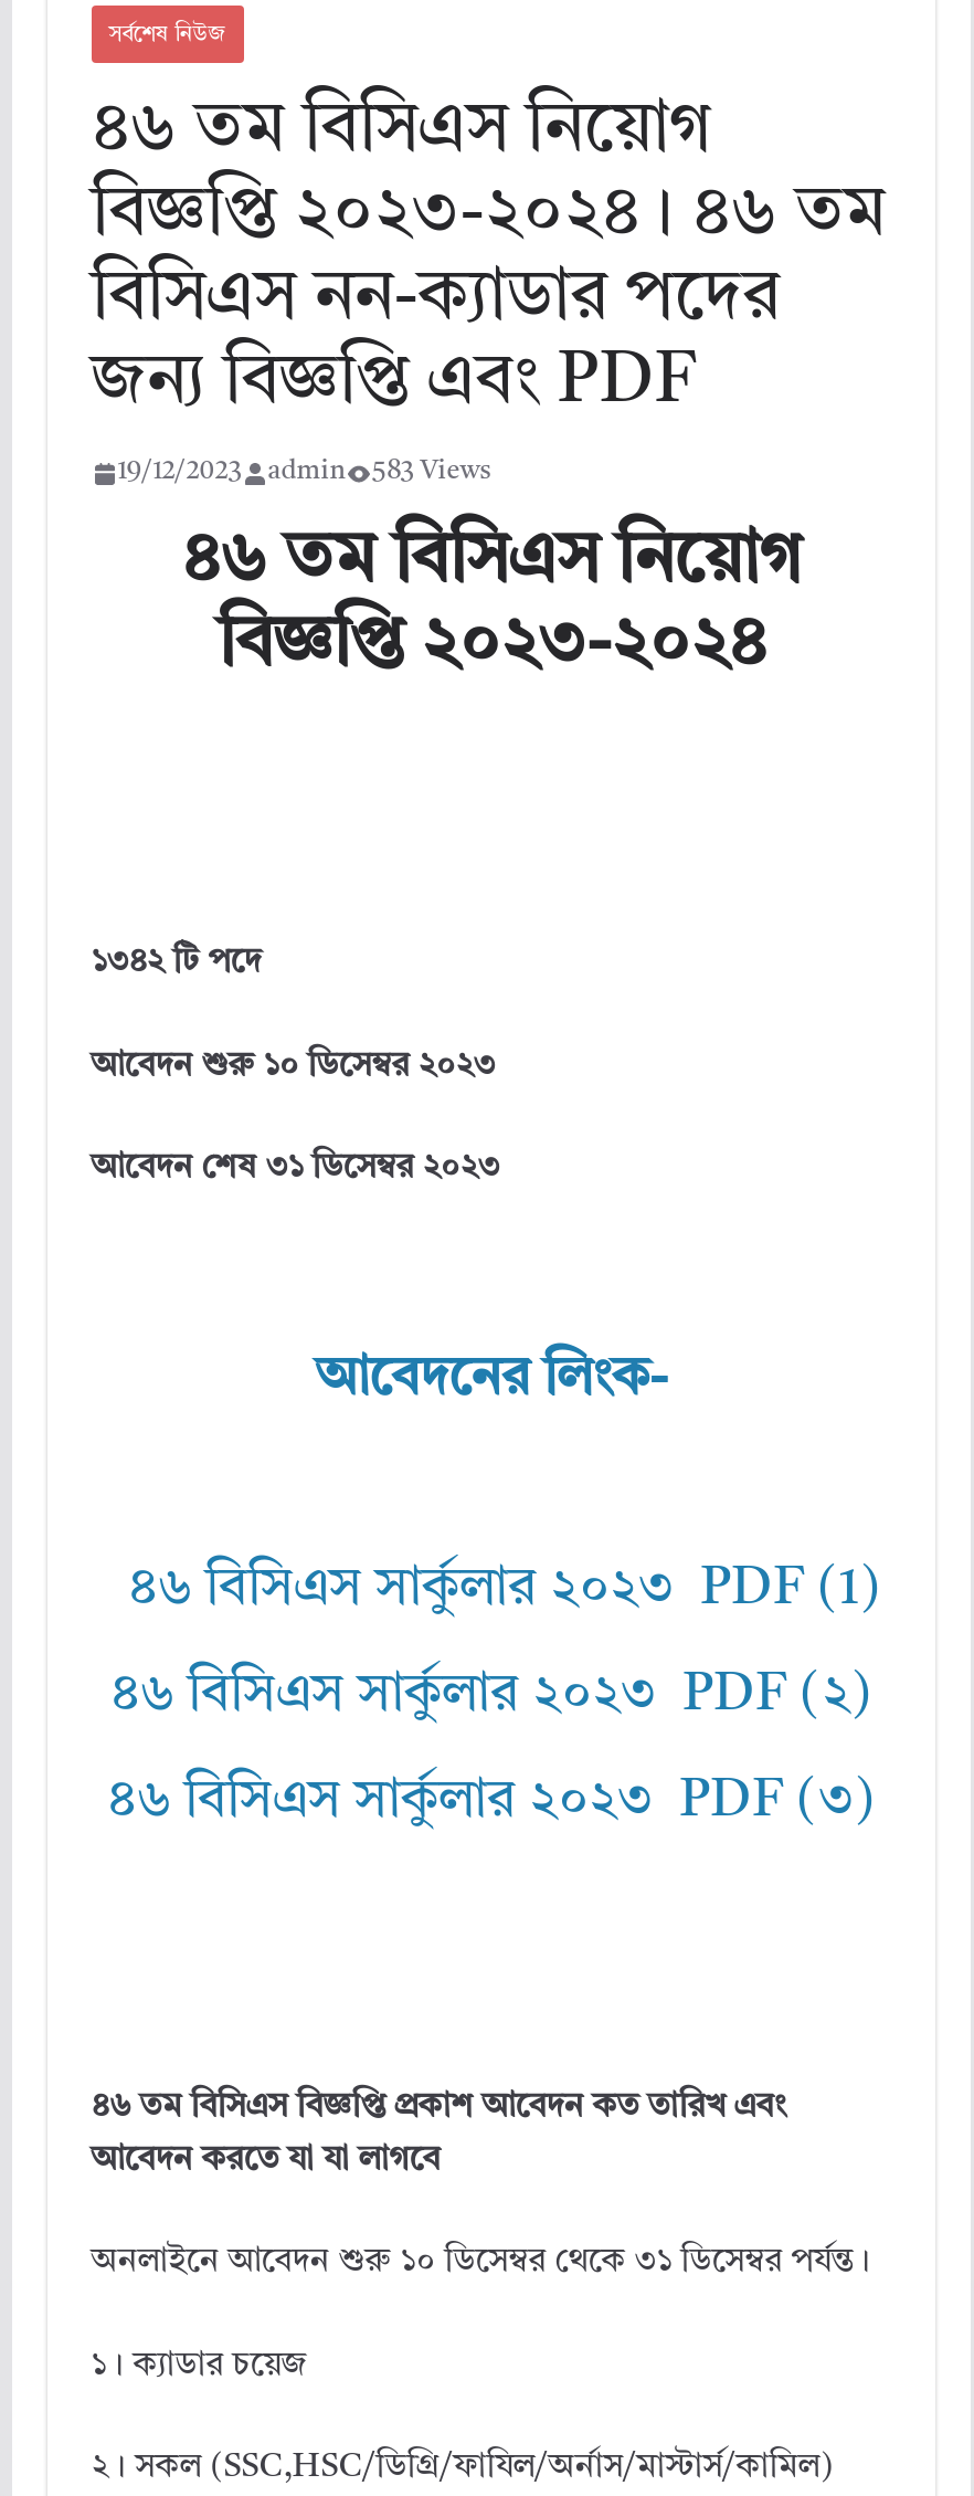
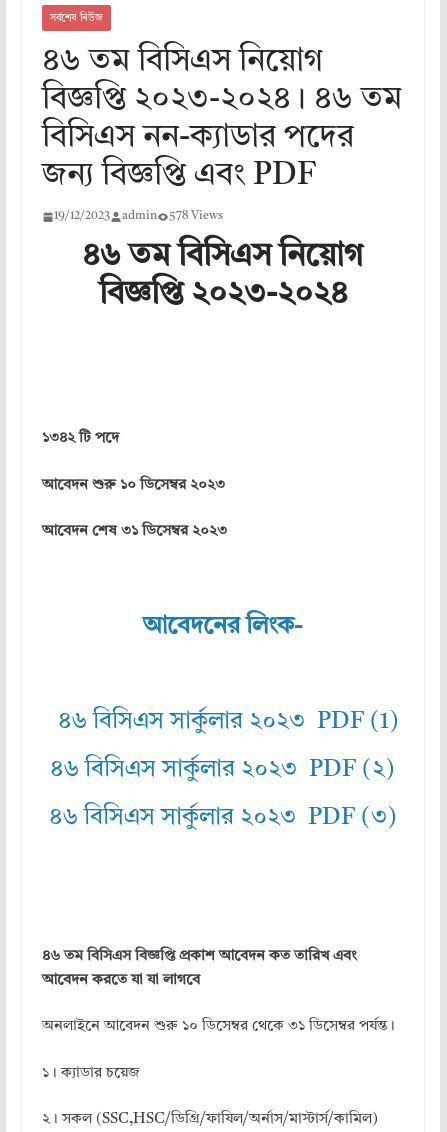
[117,459,491,486] 19/12/2023 admin 583 Views -> [54,210,223,222] 19/12/2023 admin 578 Views

